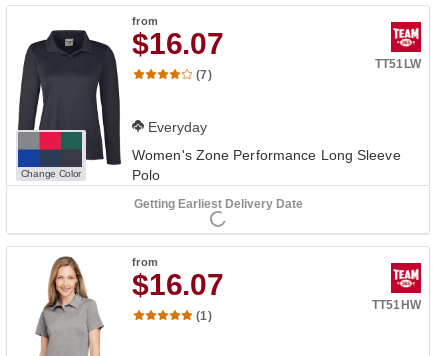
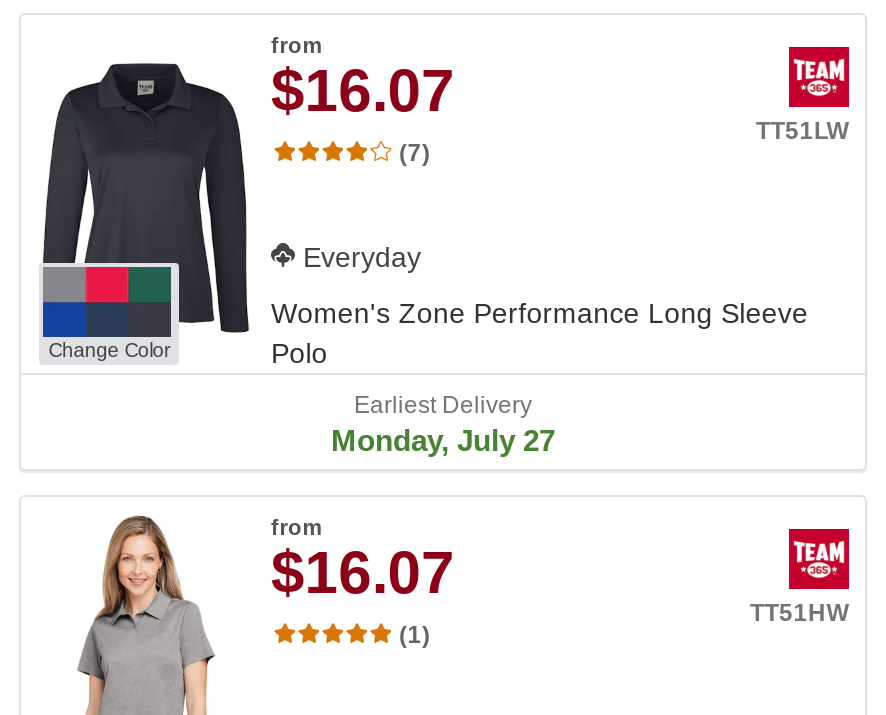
[133,196,302,210] Getting Earliest Delivery Date -> [331,391,555,457] Earliest Delivery | Monday, July 27

